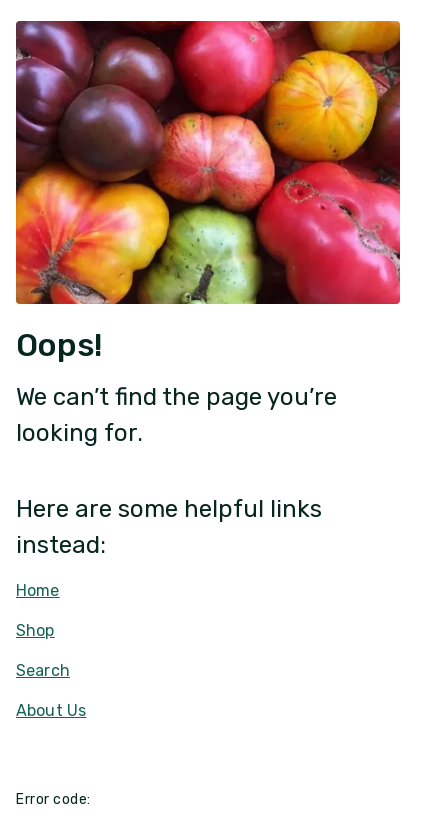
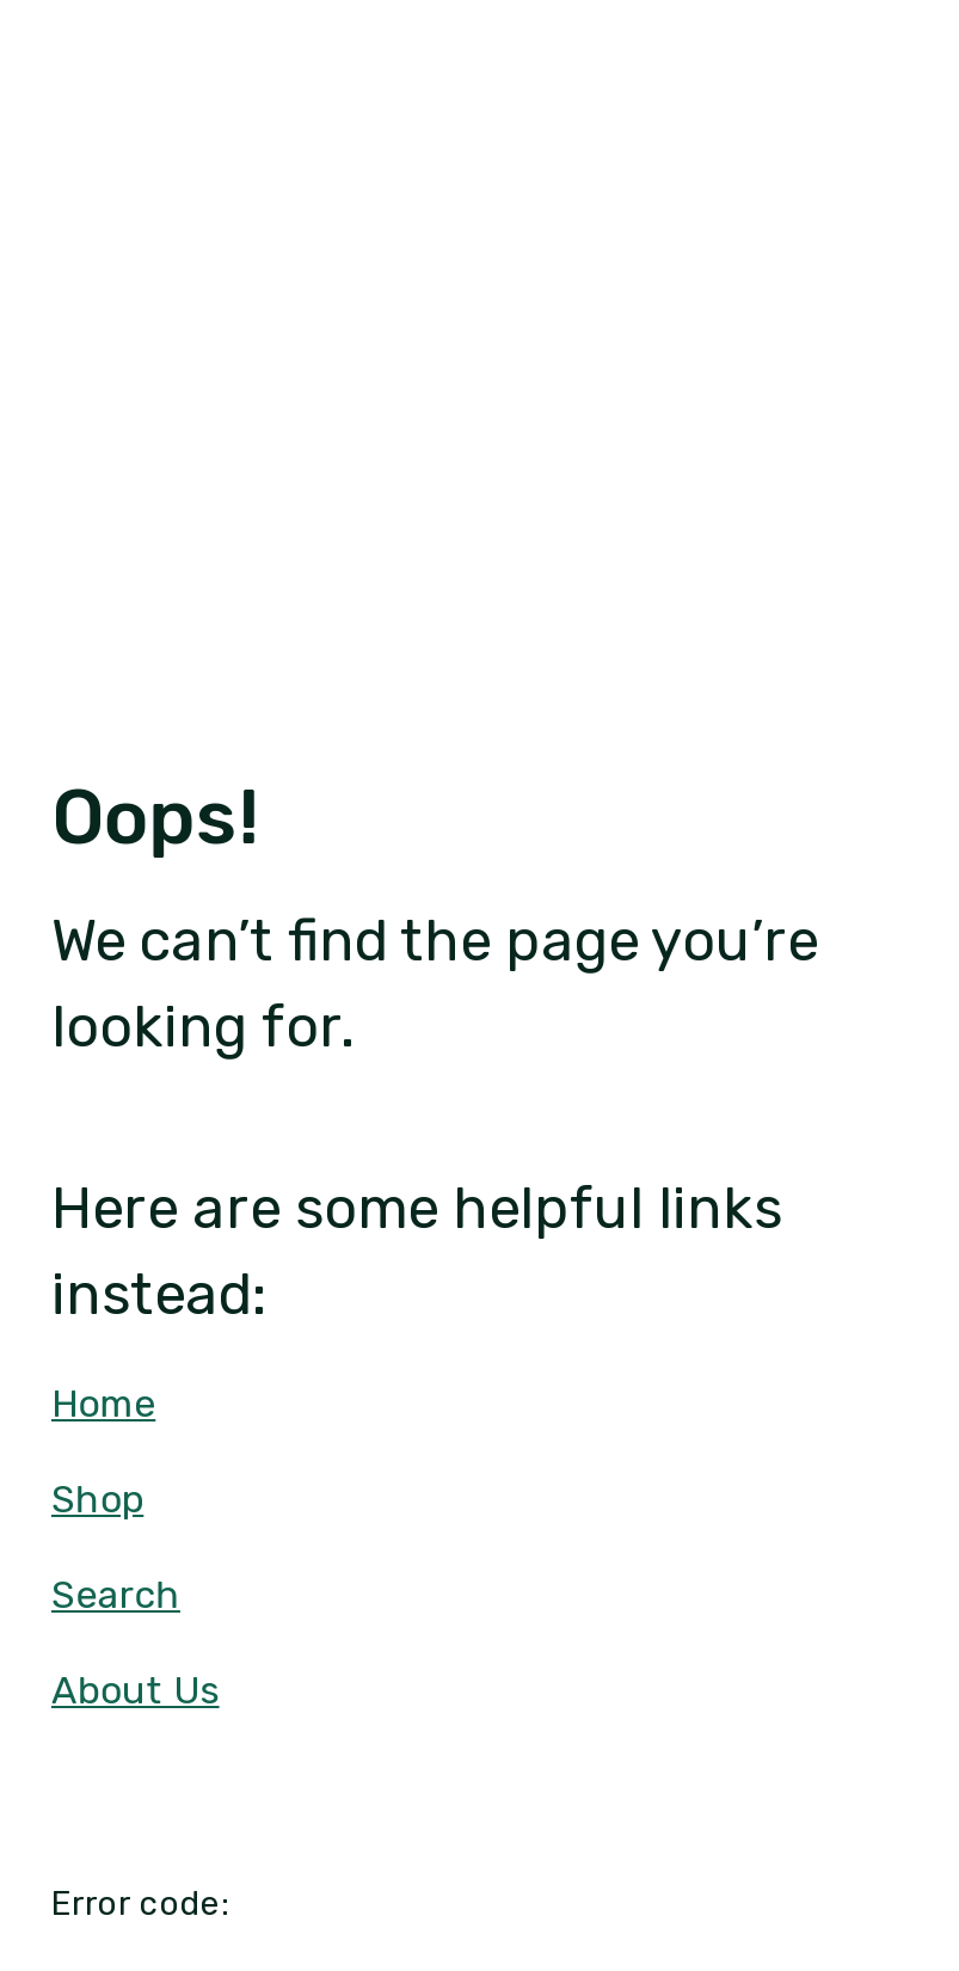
[15,20,401,305] [image] -> none

